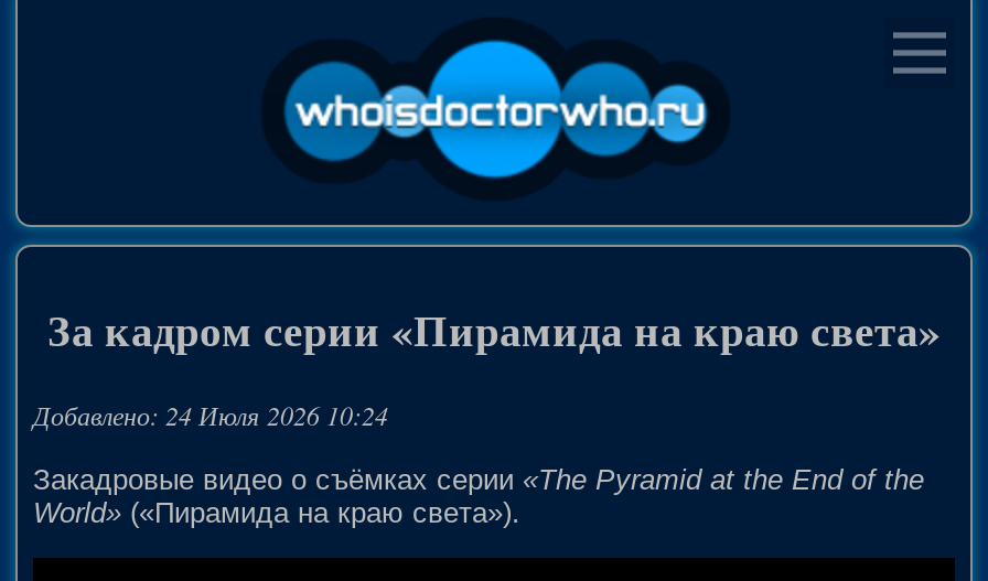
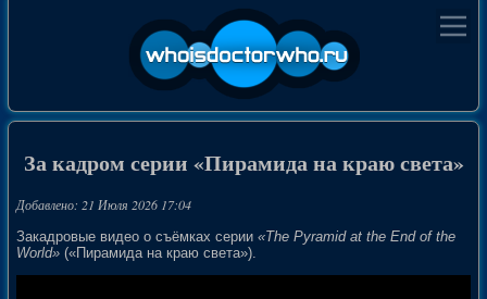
[33,398,388,433] Добавлено: 24 Июля 2026 10:24 -> [16,196,191,213] Добавлено: 21 Июля 2026 17:04

